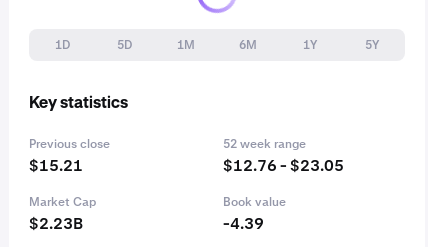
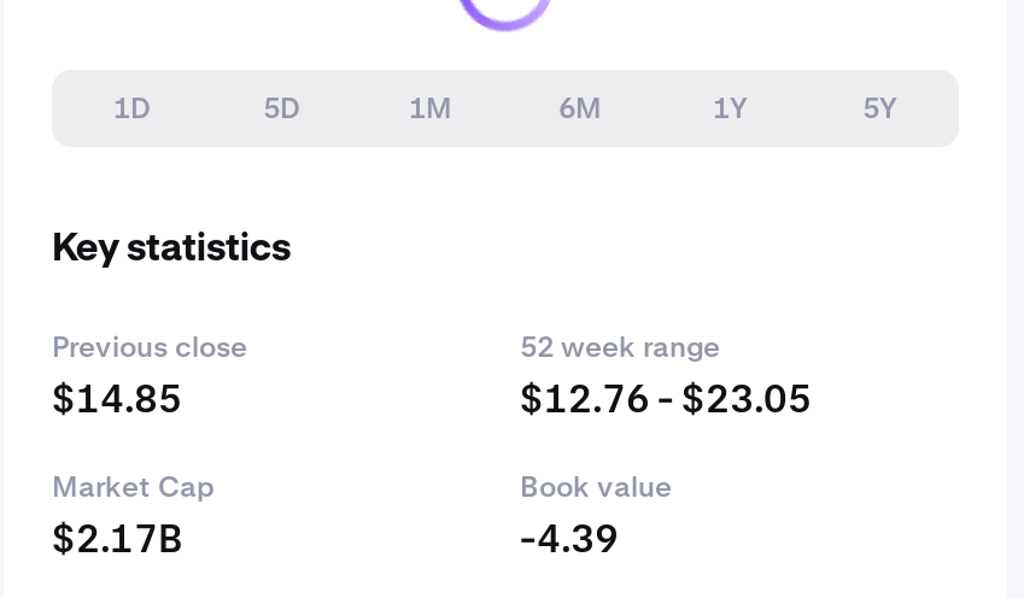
[29,155,83,176] $15.21 -> [52,374,182,424] $14.85
[29,213,83,234] $2.23B -> [52,514,182,564] $2.17B

